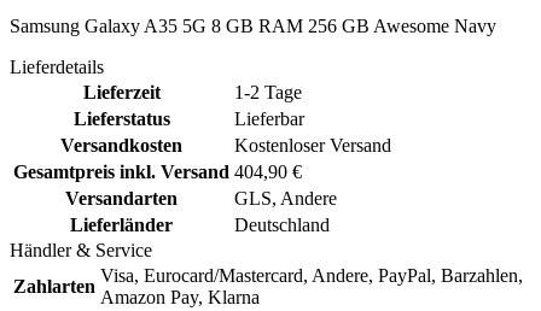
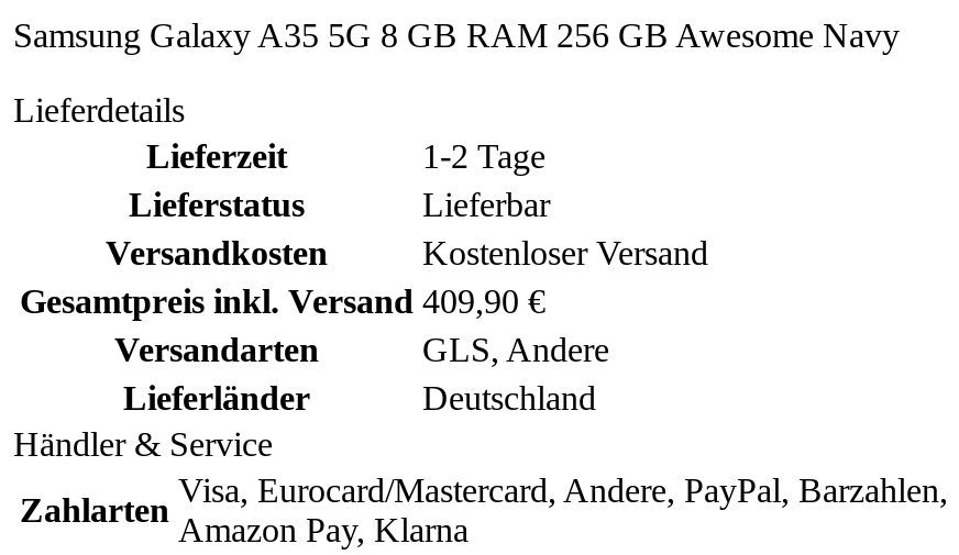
[13,162,302,182] Gesamtpreis inkl. Versand 404,90 € -> [20,283,545,320] Gesamtpreis inkl. Versand 409,90 €

